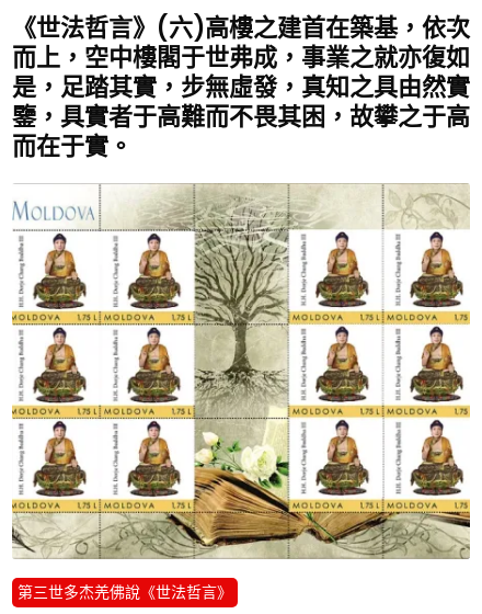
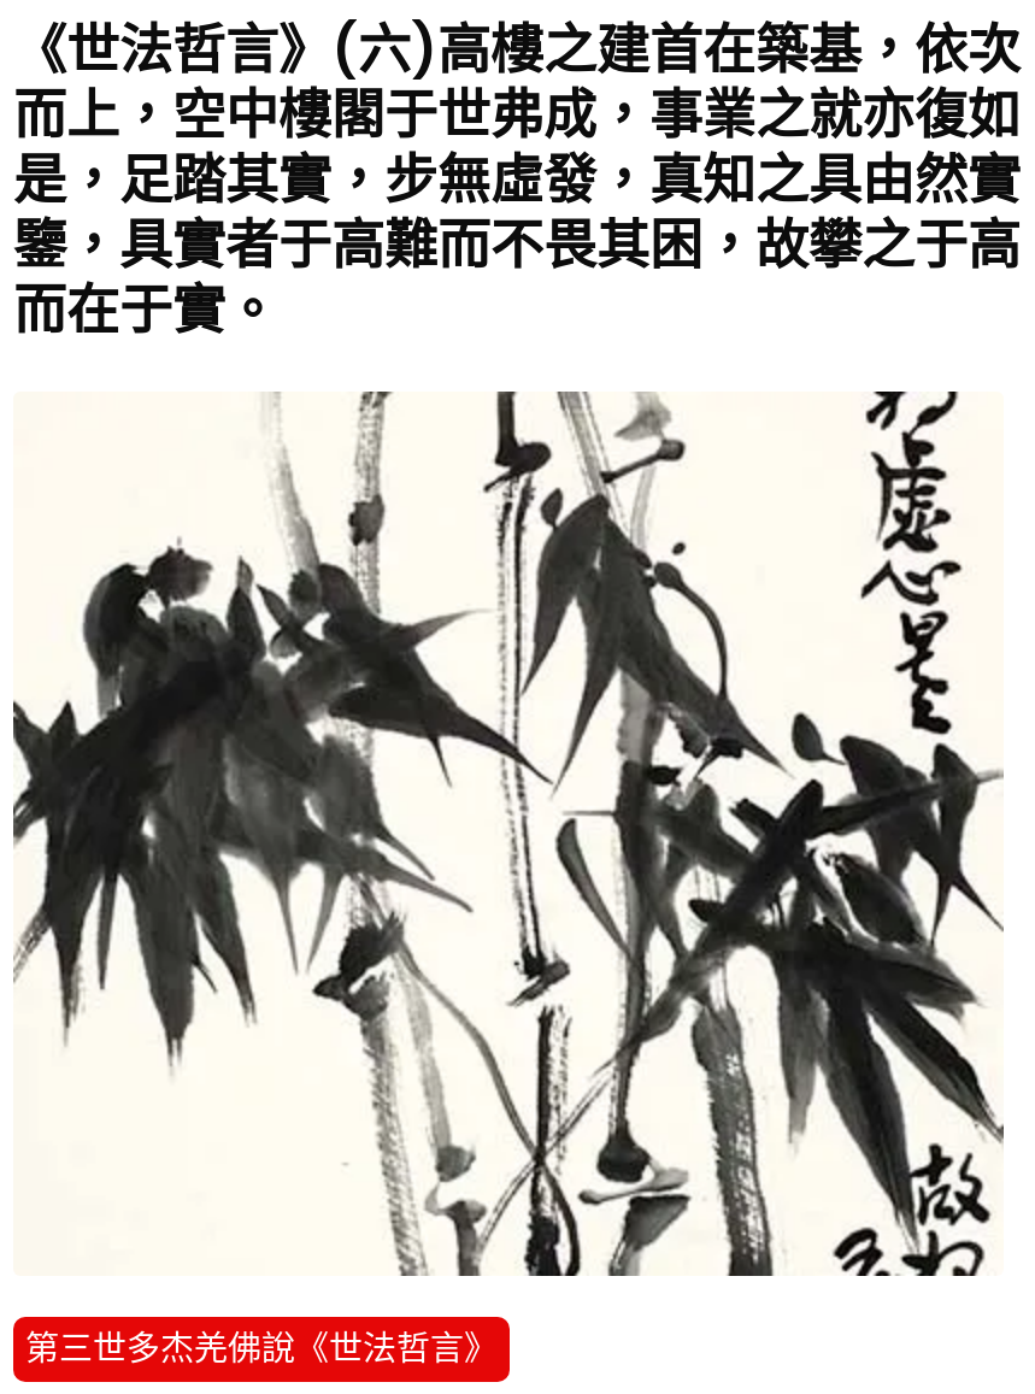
[11,183,471,560] [image] -> [11,390,1021,1277] [image]

